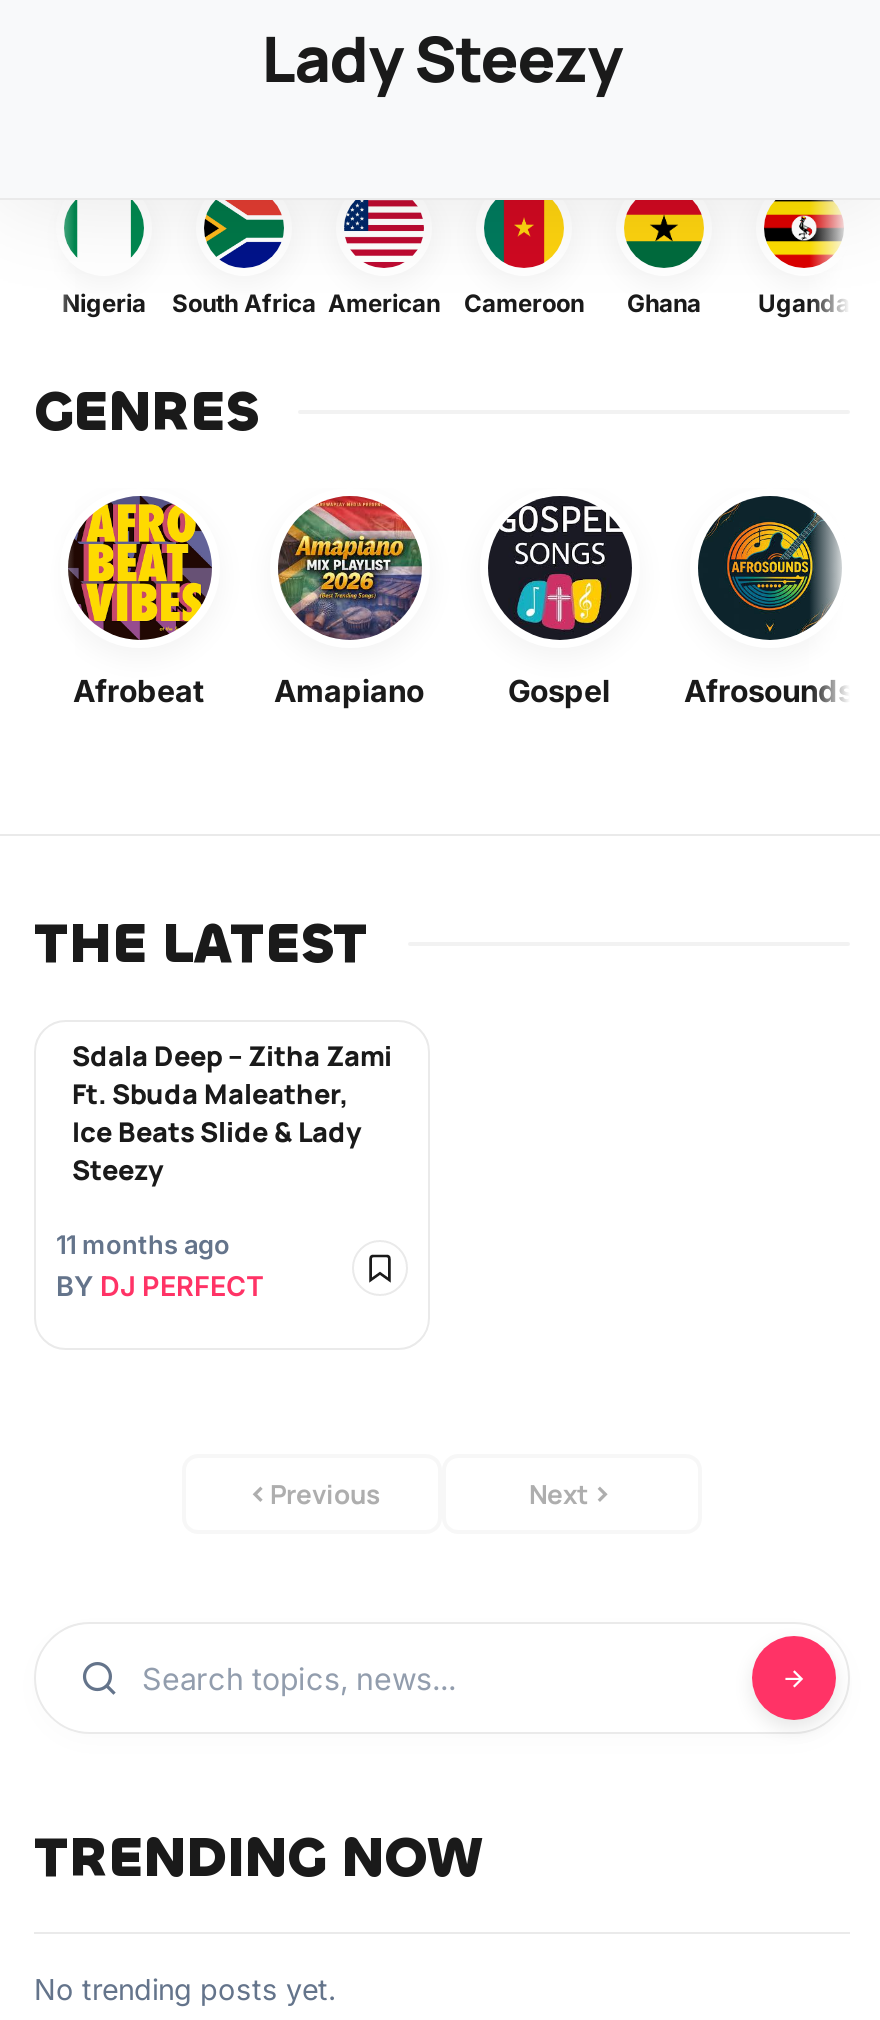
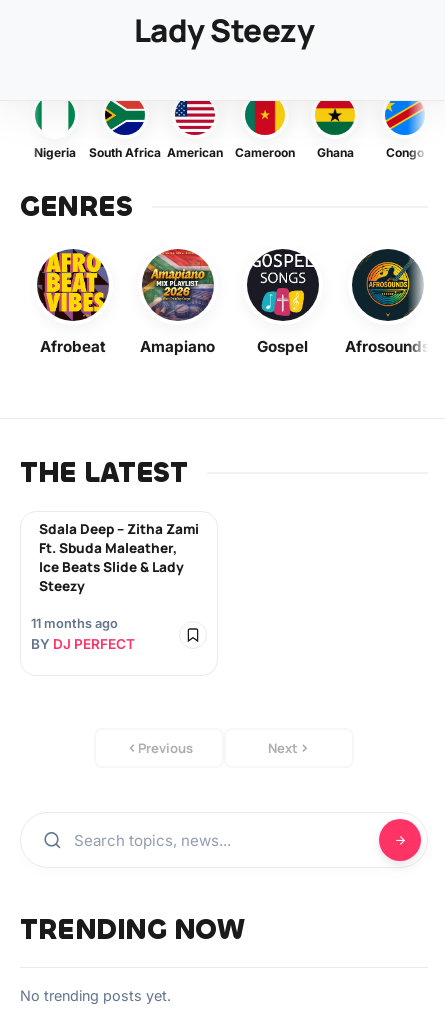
[758,198,850,318] [image] | Uganda -> [384,100,425,160] [image] | Congo

